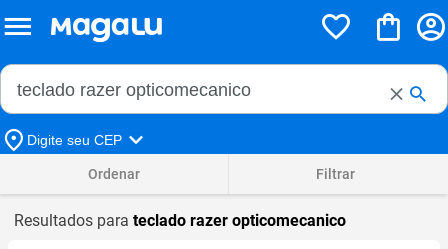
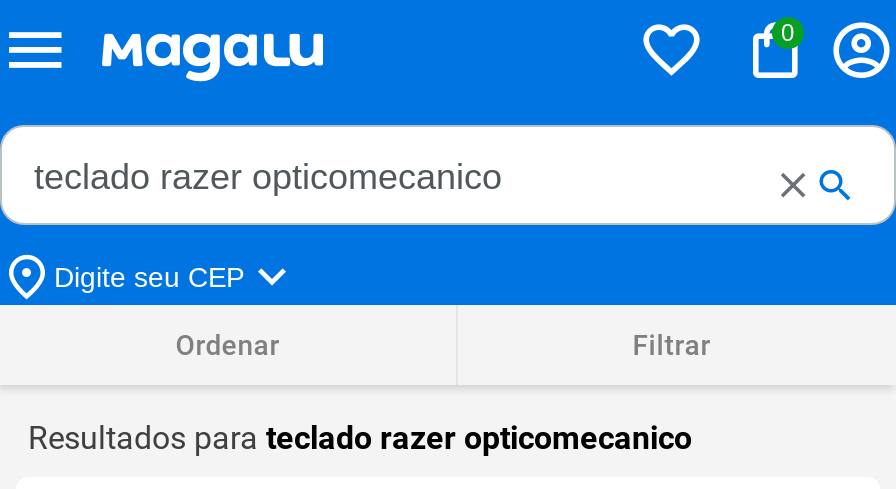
none -> [781,19,795,47] 0

